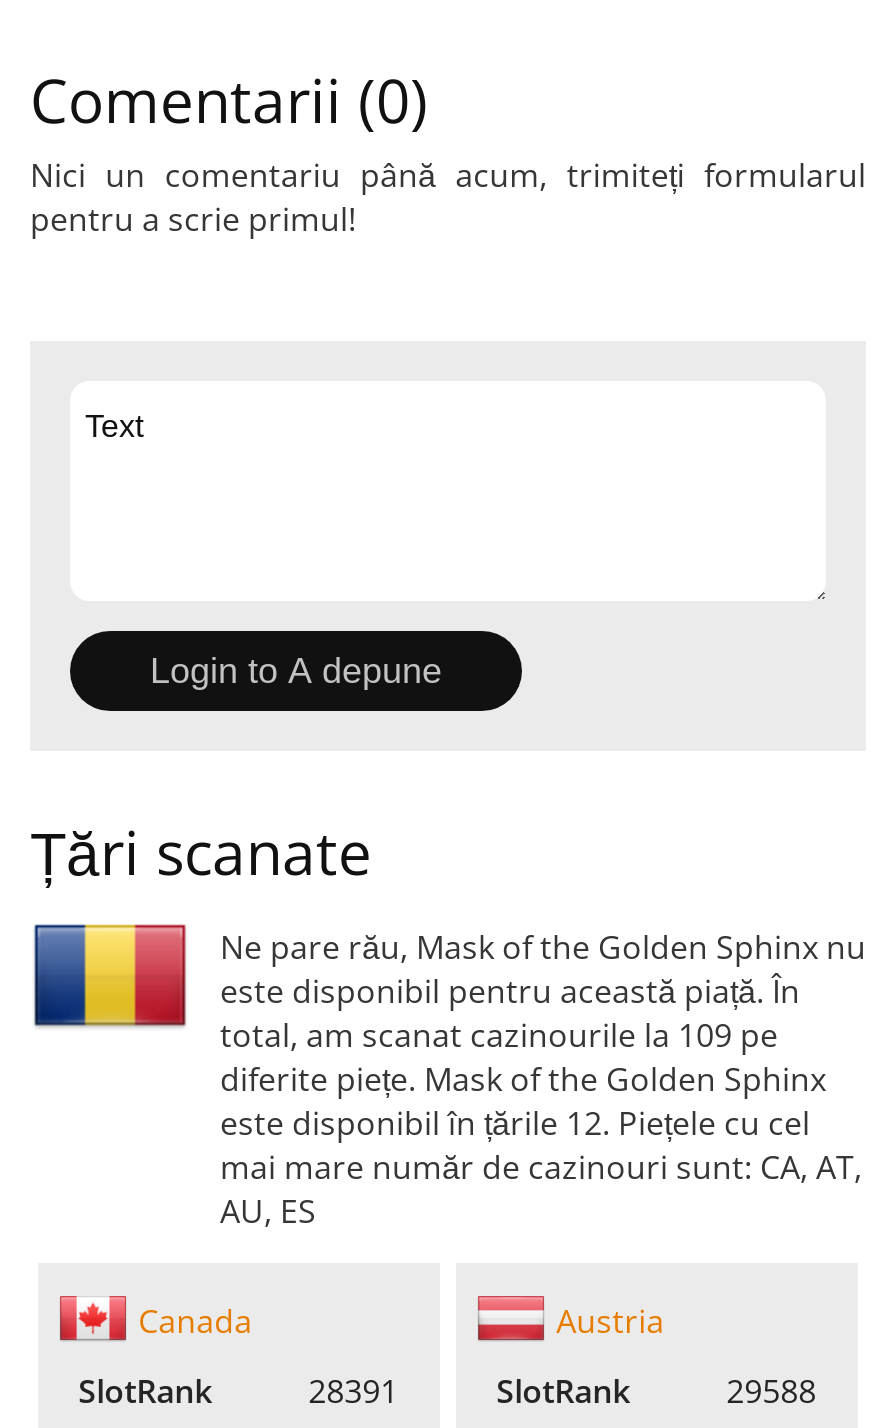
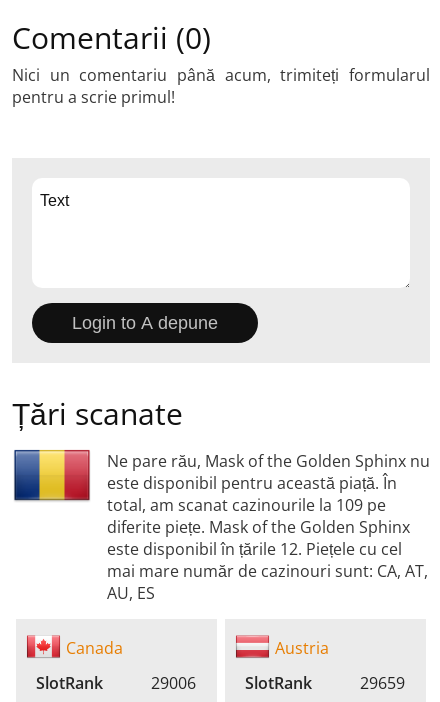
[308,1368,398,1412] 28391 -> [151,672,196,694] 29006
[726,1368,816,1412] 29588 -> [360,672,405,694] 29659

